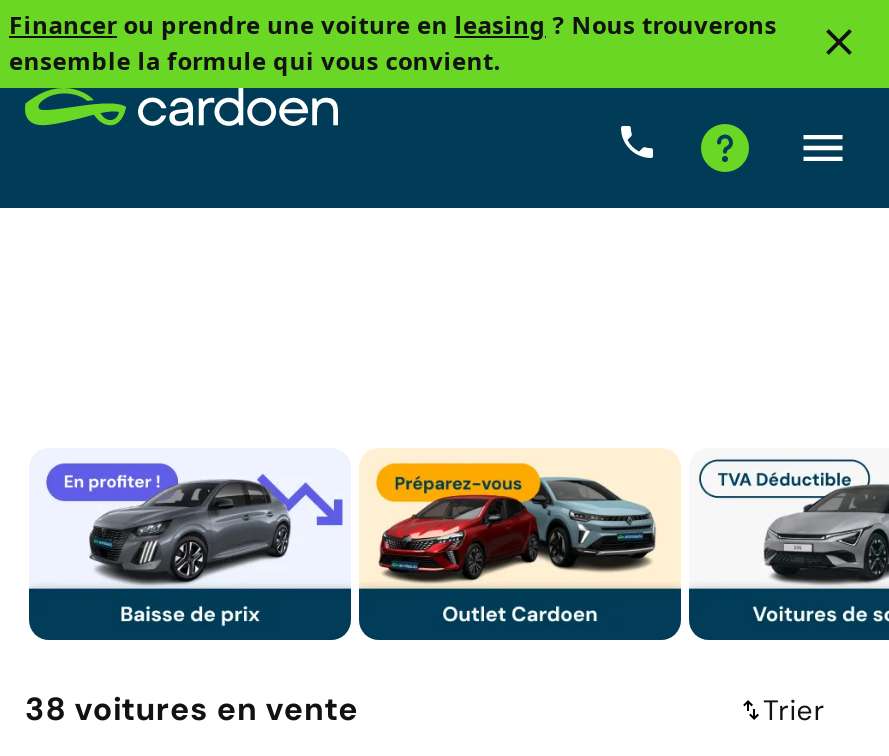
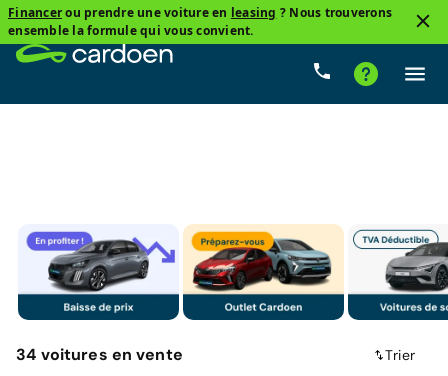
[25,687,359,729] 38 voitures en vente -> [16,343,183,364] 34 voitures en vente

